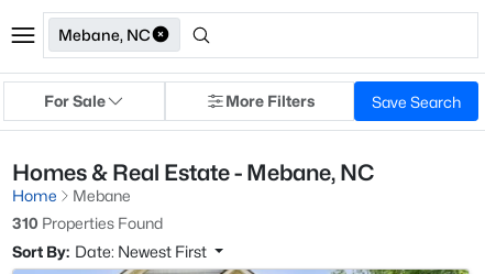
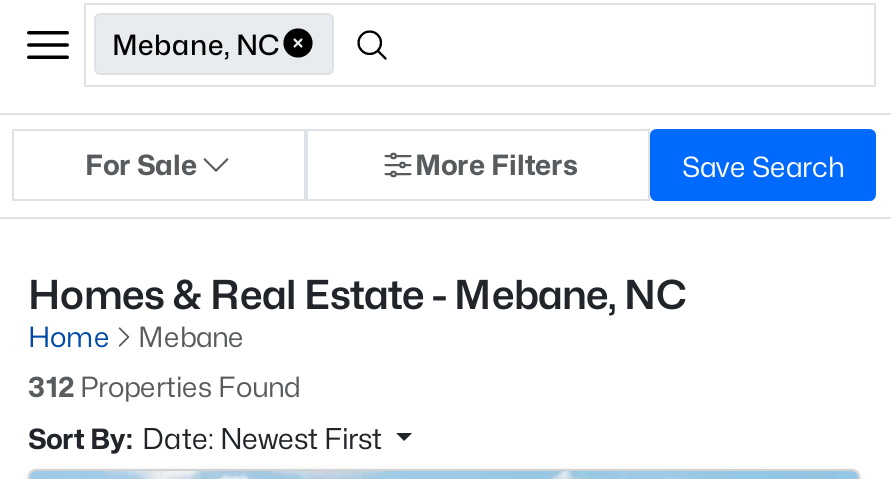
[12,213,163,232] 310 Properties Found -> [28,369,300,403] 312 Properties Found

